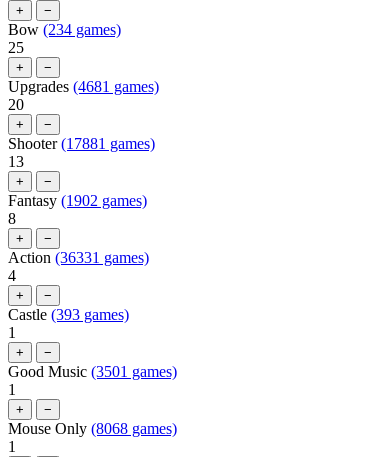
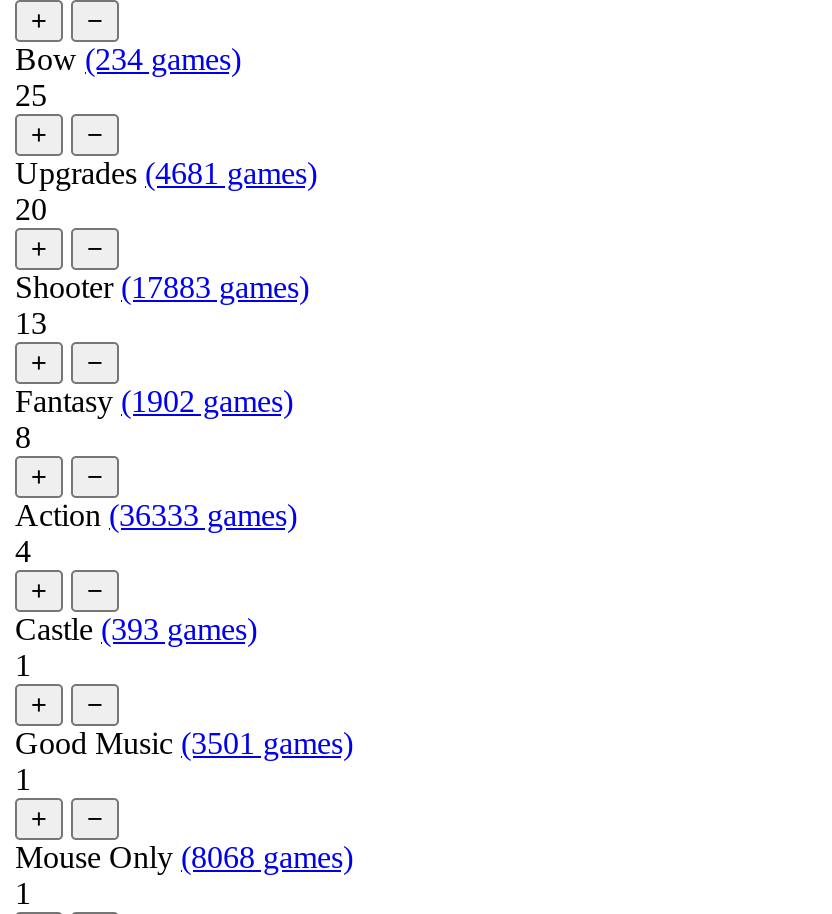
[8,135,155,152] Shooter (17881 games) -> [15,269,309,303] Shooter (17883 games)
[8,249,149,266] Action (36331 games) -> [15,497,297,531] Action (36333 games)

